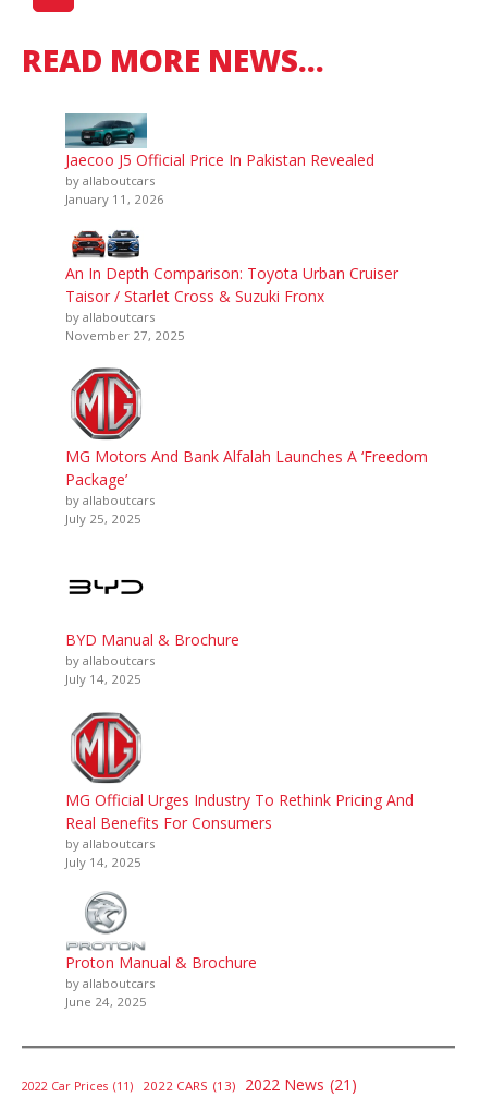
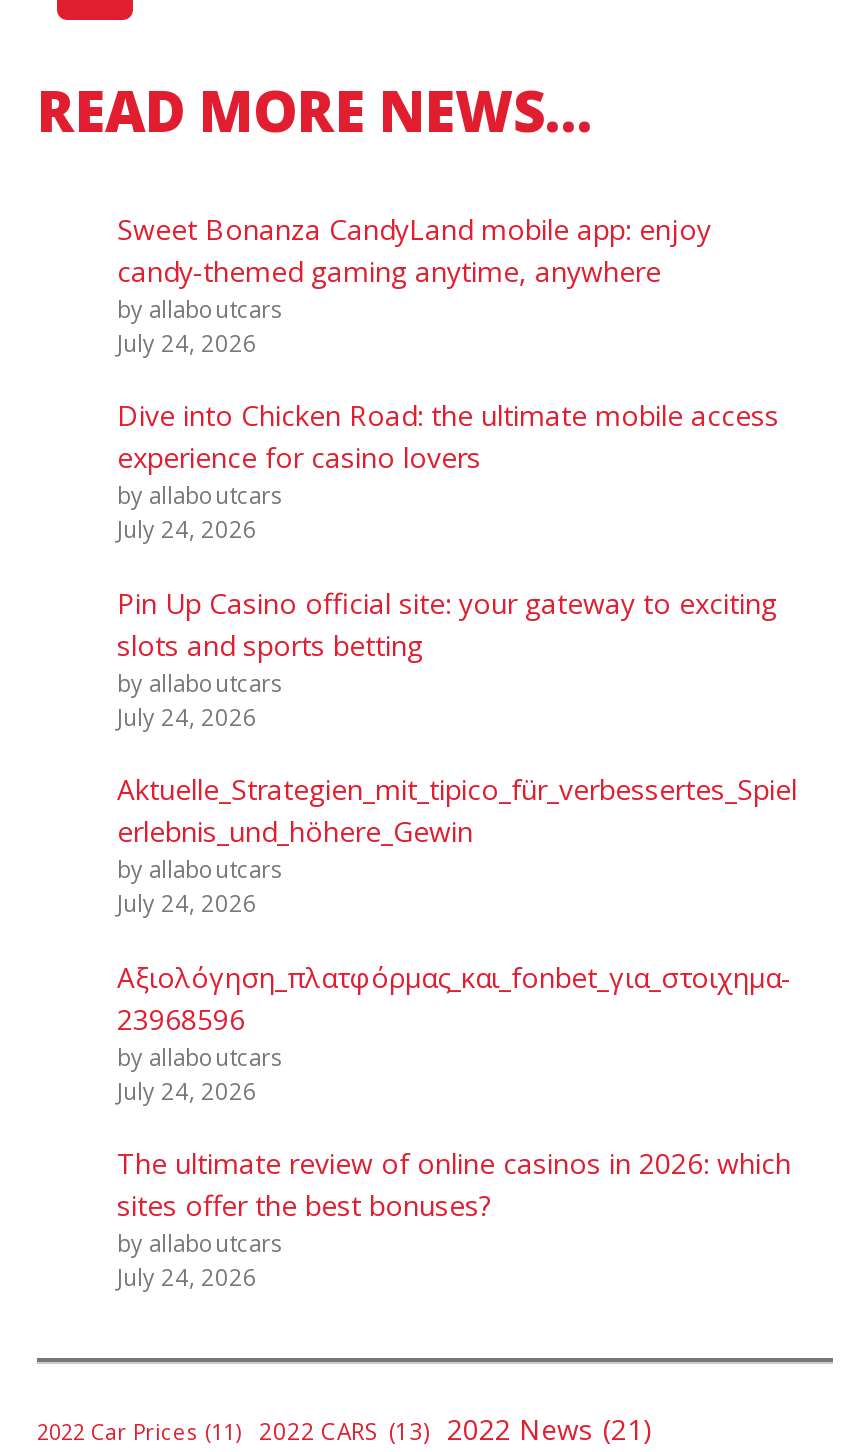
[65,149,374,170] Jaecoo J5 Official Price In Pakistan Revealed -> [117,209,711,289] Sweet Bonanza CandyLand mobile app: enjoy | candy-themed gaming anytime, anywhere
[65,191,164,207] January 11, 2026 -> [117,327,257,357] July 24, 2026
[65,263,398,306] An In Depth Comparison: Toyota Urban Cruiser | Taisor / Starlet Cross & Suzuki Fronx -> [117,396,779,476] Dive into Chicken Road: the ultimate mobile access | experience for casino lovers
[65,327,185,343] November 27, 2025 -> [117,514,257,544] July 24, 2026
[65,446,428,490] MG Motors And Bank Alfalah Launches A ‘Freedom | Package’ -> [117,583,777,663] Pin Up Casino official site: your gateway to exciting | slots and sports betting
[65,510,141,527] July 25, 2025 -> [117,701,257,731] July 24, 2026
[65,630,239,650] BYD Manual & Brochure -> [117,770,797,850] Aktuelle_Strategien_mit_tipico_für_verbessertes_Spiel | erlebnis_und_höhere_Gewin
[65,671,141,687] July 14, 2025 -> [117,888,257,918] July 24, 2026
[65,790,414,834] MG Official Urges Industry To Rethink Pricing And | Real Benefits For Consumers -> [117,957,791,1037] Αξιολόγηση_πλατφόρμας_και_fonbet_για_στοιχημα- | 23968596
[65,854,141,871] July 14, 2025 -> [117,1075,257,1105] July 24, 2026
[65,952,257,973] Proton Manual & Brochure -> [117,1144,791,1224] The ultimate review of online casinos in 2026: which | sites offer the best bonuses?
[65,994,147,1010] June 24, 2025 -> [117,1262,257,1292] July 24, 2026

